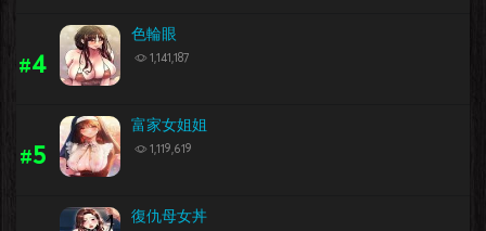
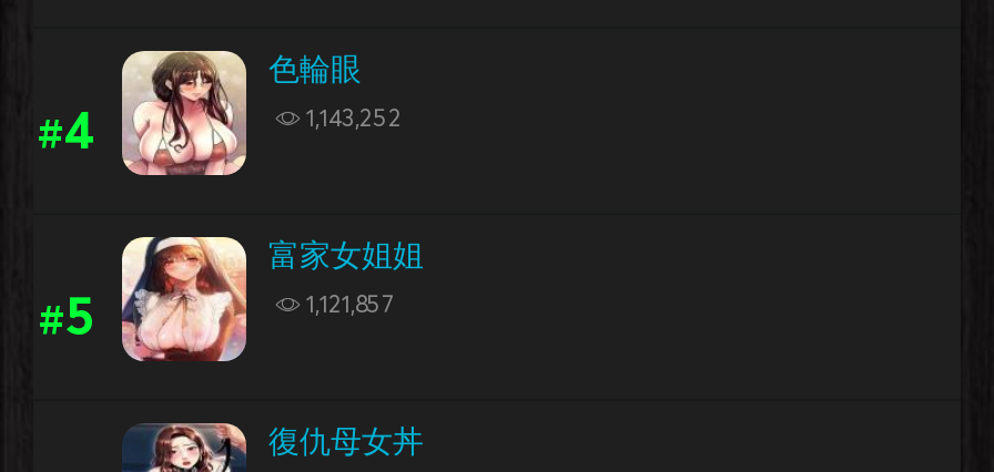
[150,52,189,64] 1,141,187 -> [306,107,402,131] 1,143,252
[150,143,192,155] 1,119,619 -> [306,293,393,318] 1,121,857

